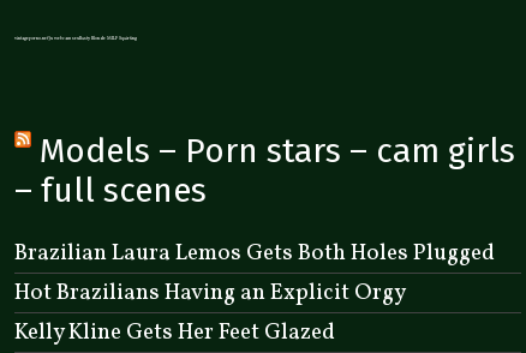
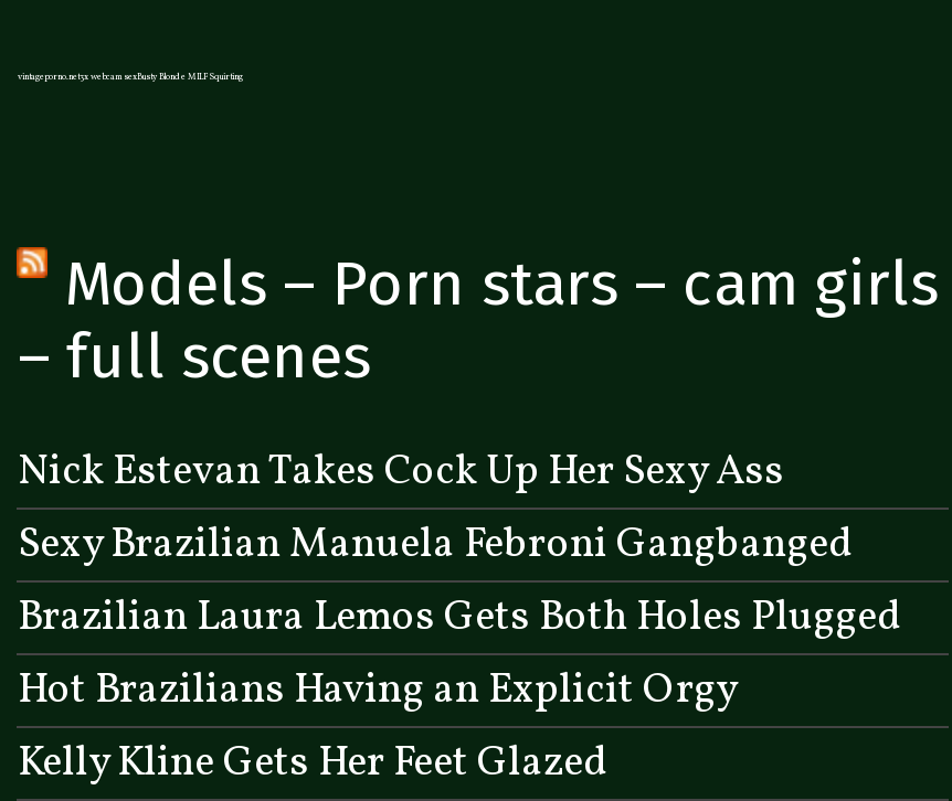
none -> [17,444,852,575] Nick Estevan Takes Cock Up Her Sexy Ass | Sexy Brazilian Manuela Febroni Gangbanged

